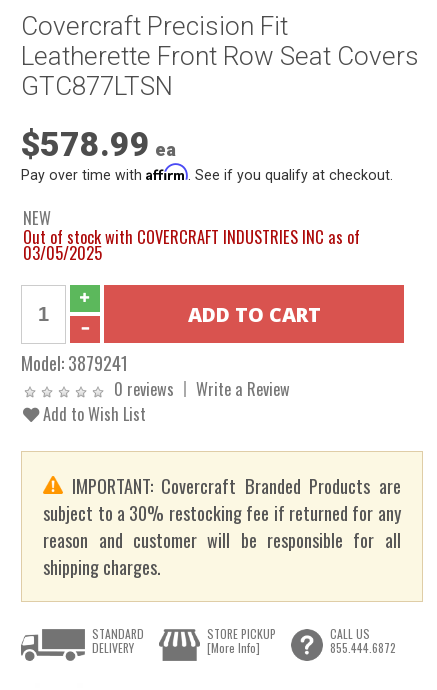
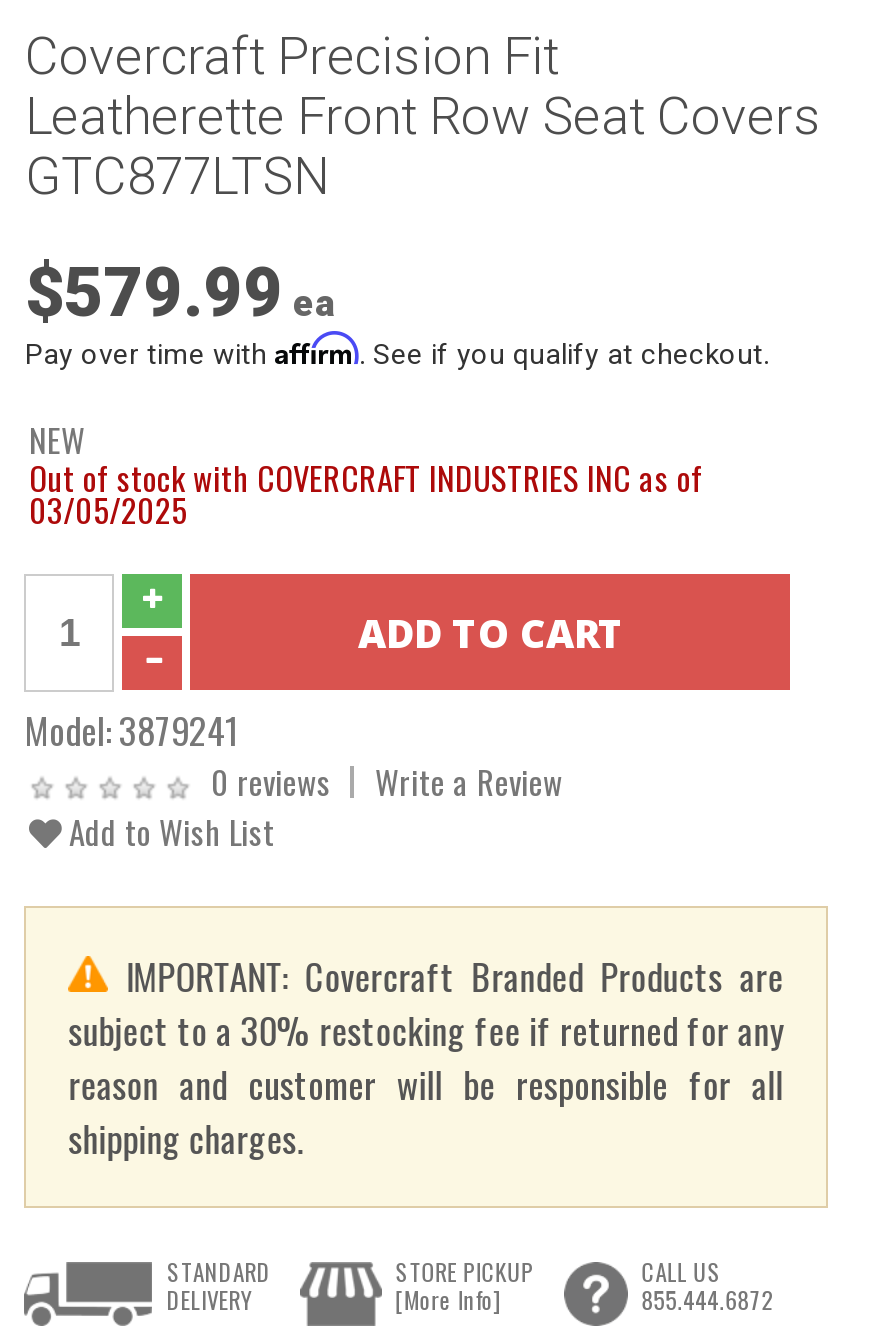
[21,125,176,164] $578.99 ea -> [25,254,335,332] $579.99 ea

